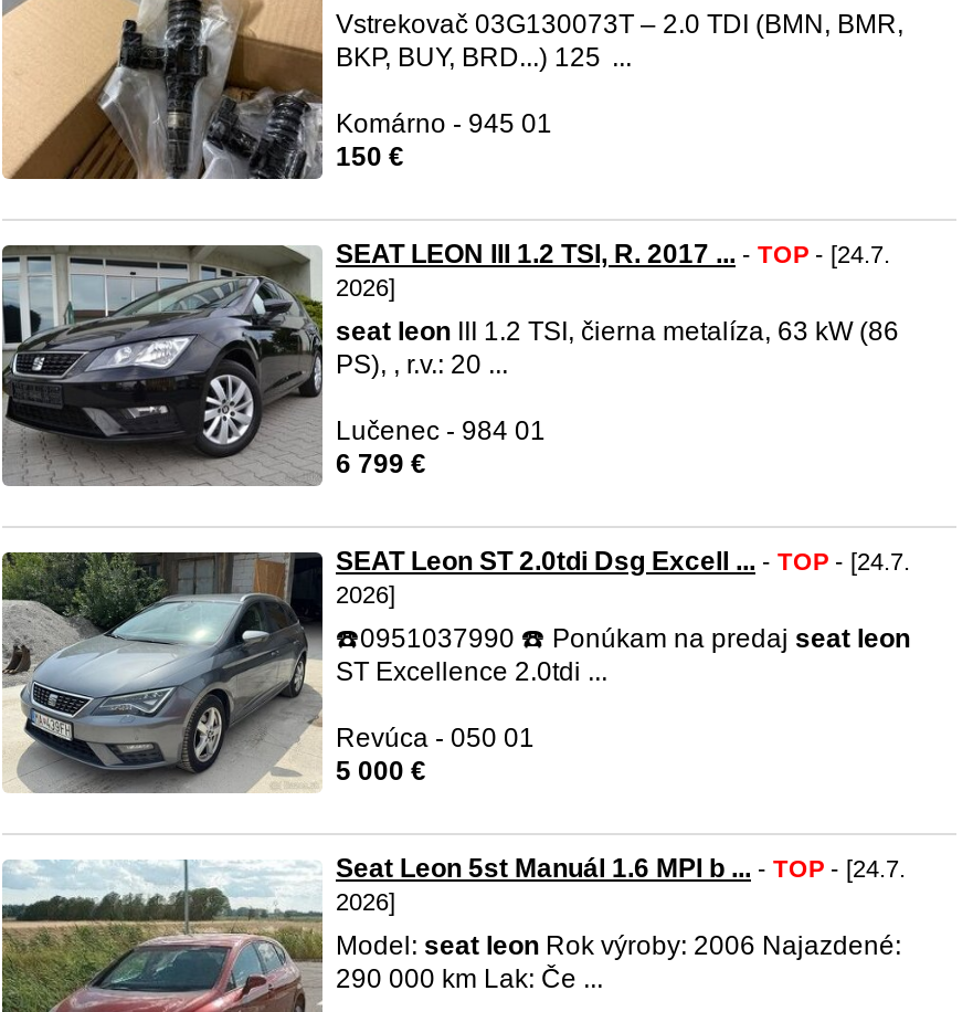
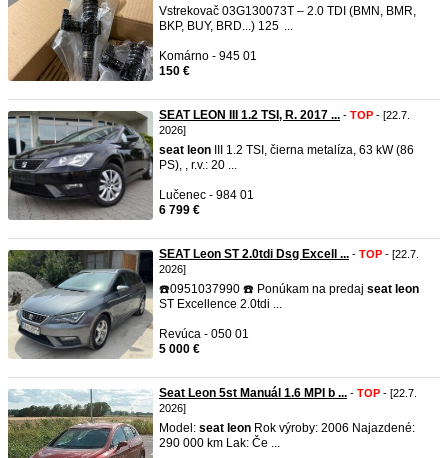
[336,239,890,270] SEAT LEON III 1.2 TSI, R. 2017 ... - TOP - [24.7. -> [159,108,410,122] SEAT LEON III 1.2 TSI, R. 2017 ... - TOP - [22.7.
[336,546,910,577] SEAT Leon ST 2.0tdi Dsg Excell ... - TOP - [24.7. -> [159,247,419,261] SEAT Leon ST 2.0tdi Dsg Excell ... - TOP - [22.7.
[336,853,906,884] Seat Leon 5st Manuál 1.6 MPI b ... - TOP - [24.7. -> [159,386,417,400] Seat Leon 5st Manuál 1.6 MPI b ... - TOP - [22.7.

